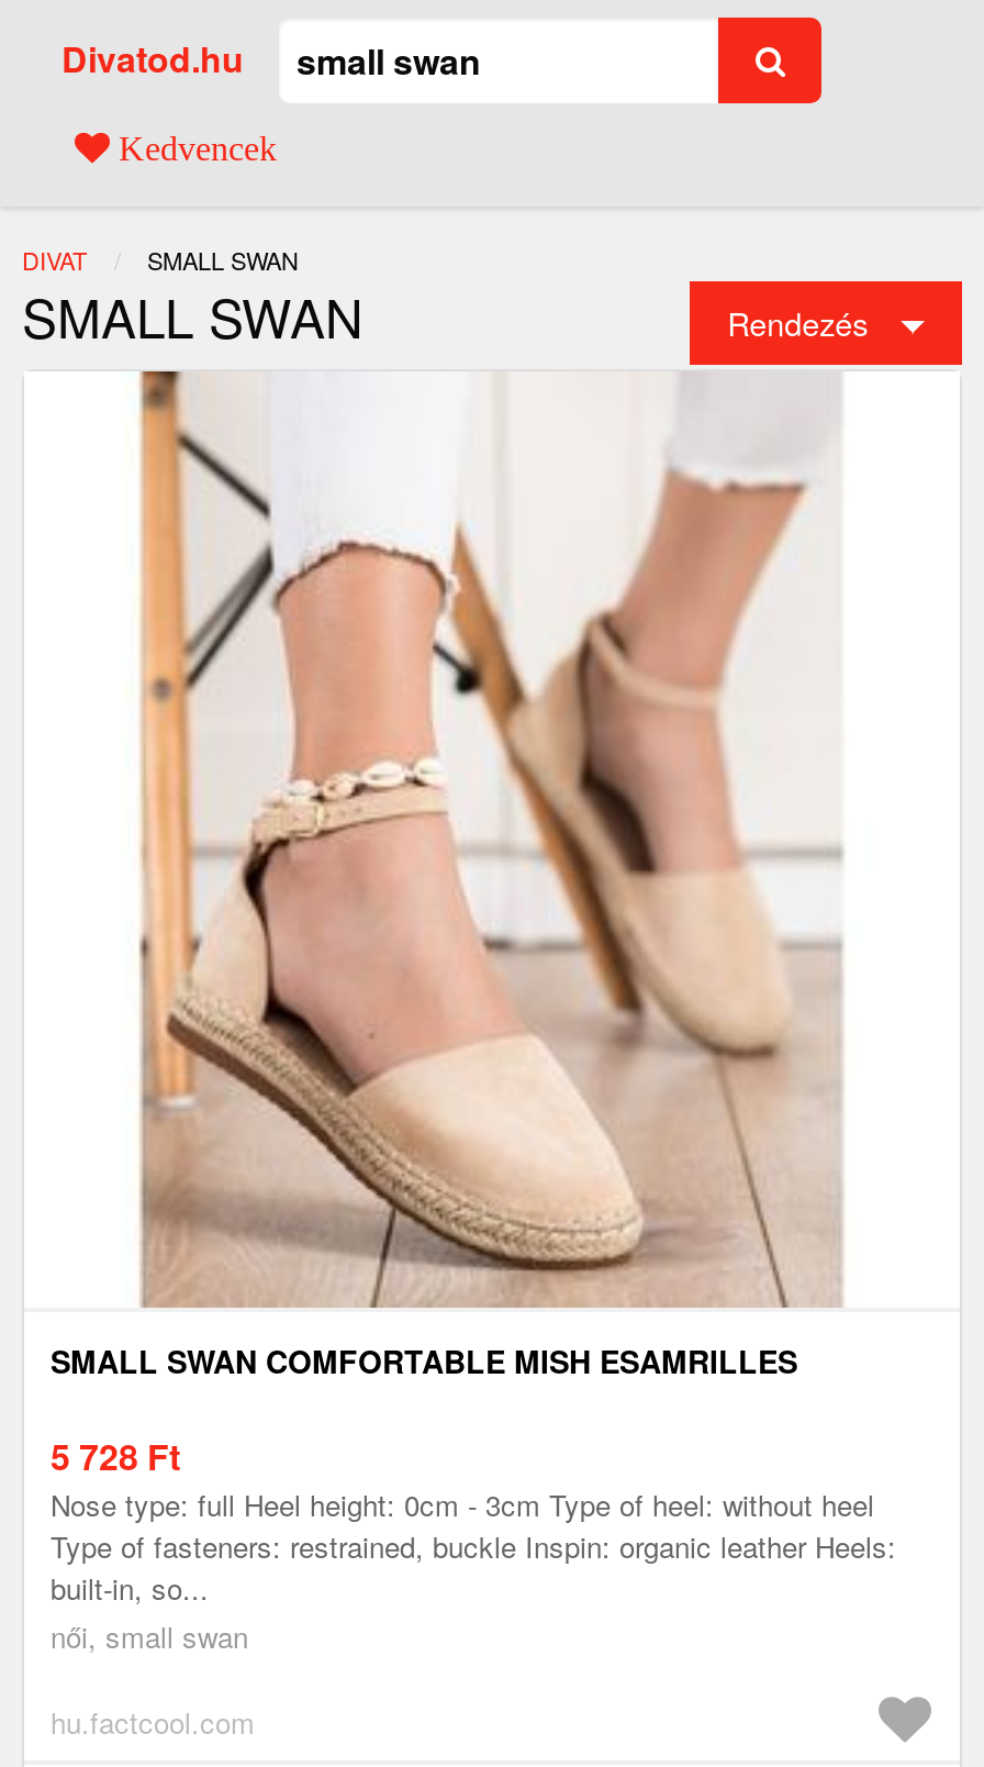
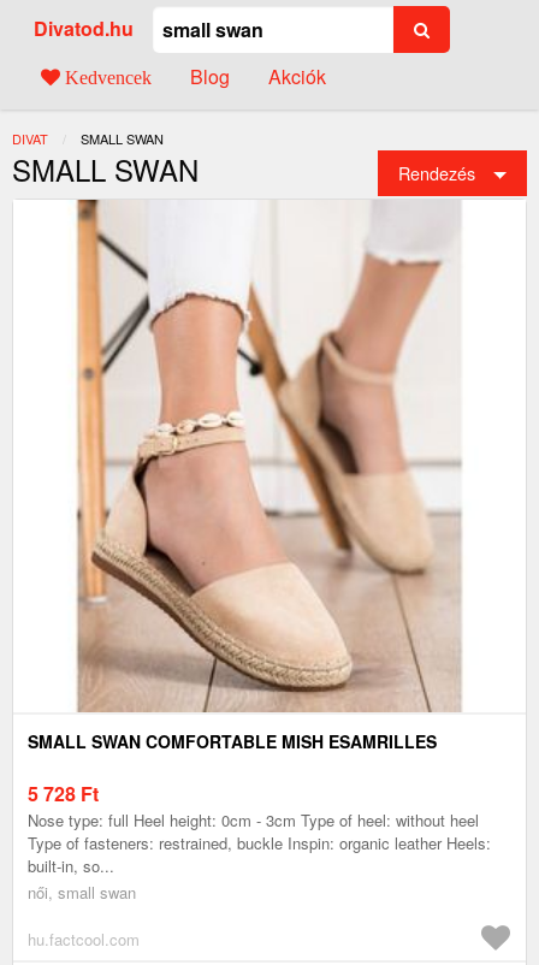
none -> [190,62,326,90] Blog | Akciók

